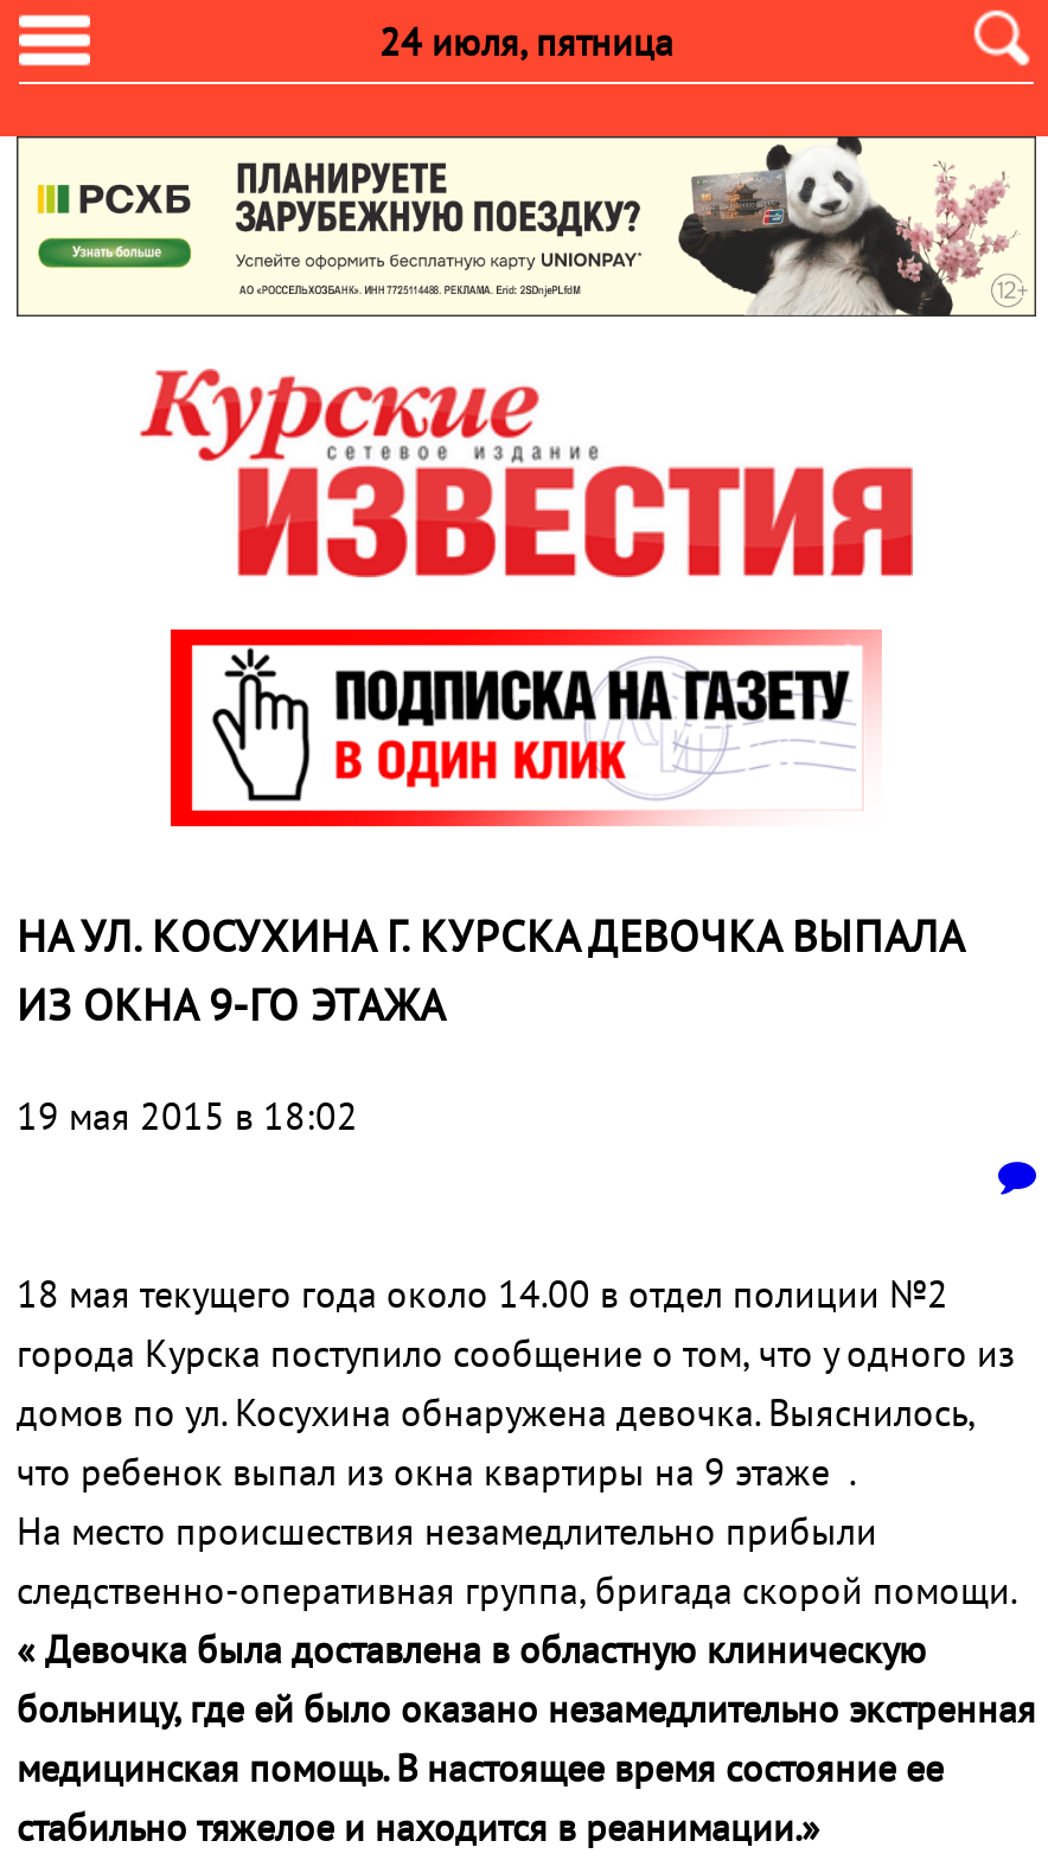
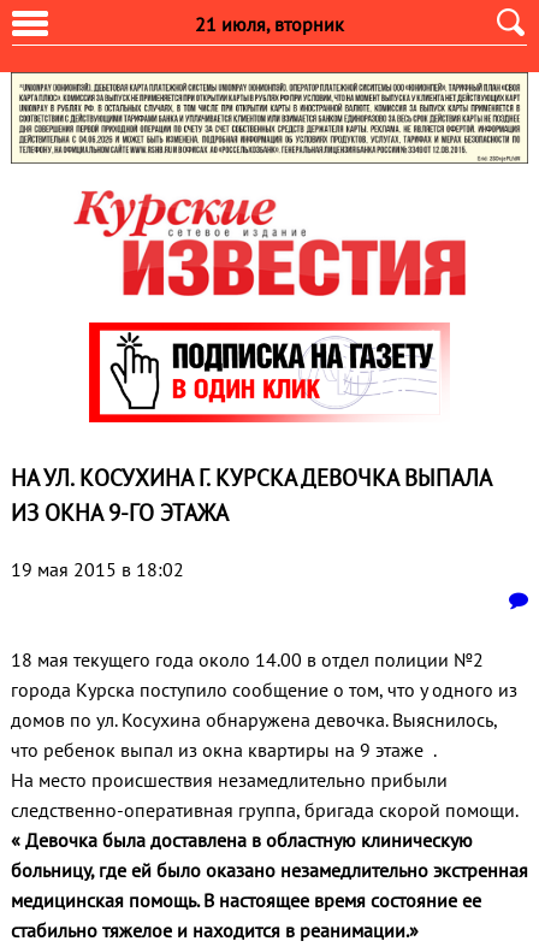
[379,18,673,65] 24 июля, пятница -> [195,12,344,36] 21 июля, вторник
[33,136,1024,317] [image] -> [18,72,521,162] [image]

